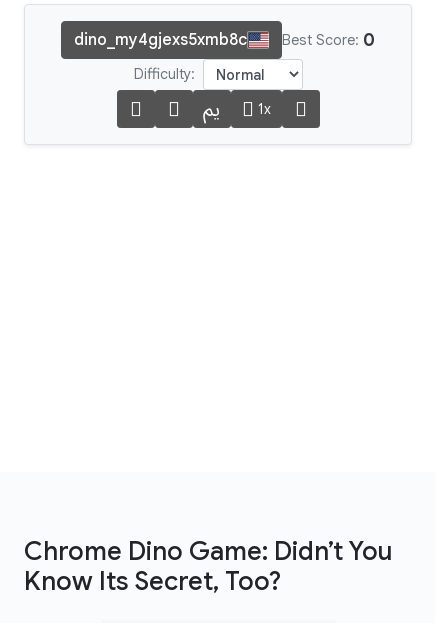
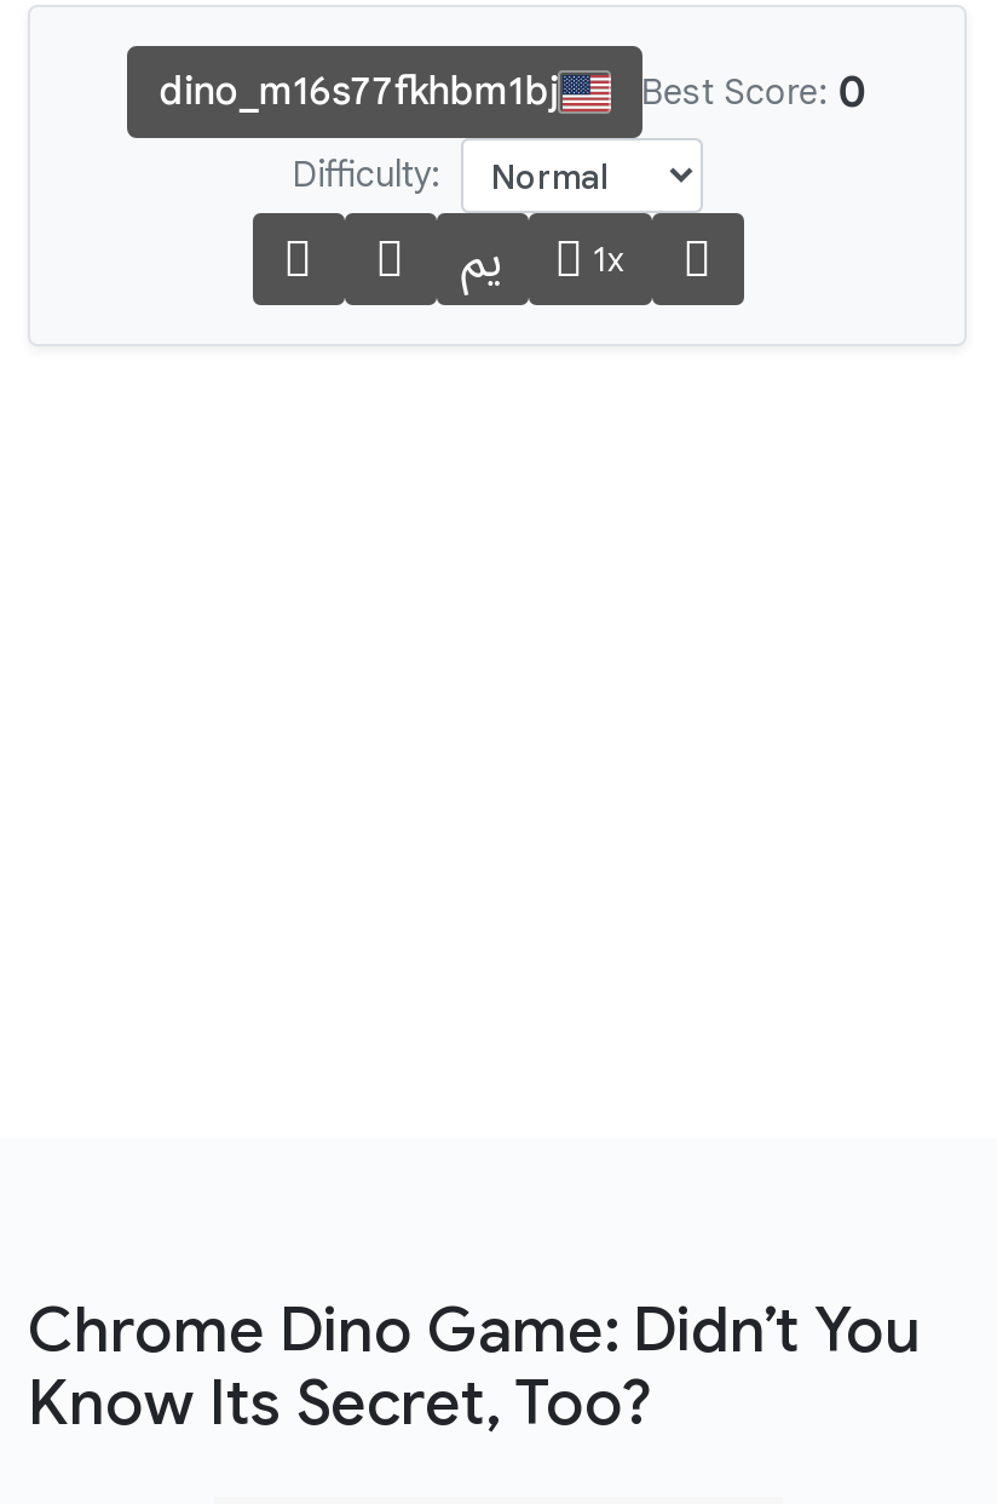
[74,30,247,50] dino_my4gjexs5xmb8c -> [159,68,559,116] dino_m16s77fkhbm1bj

